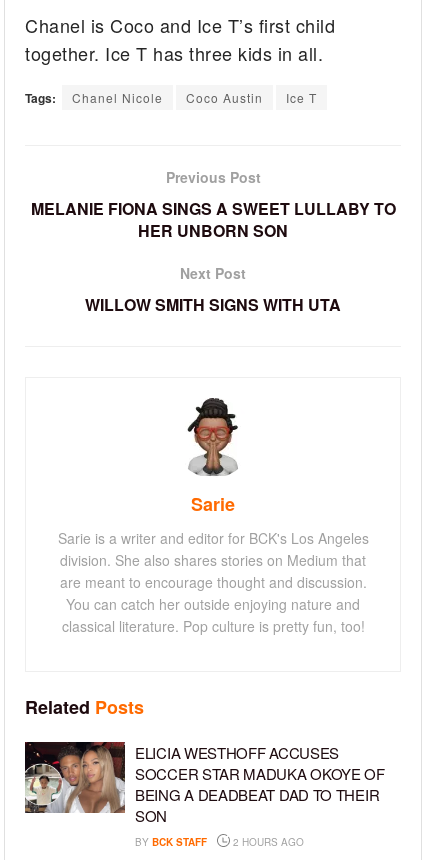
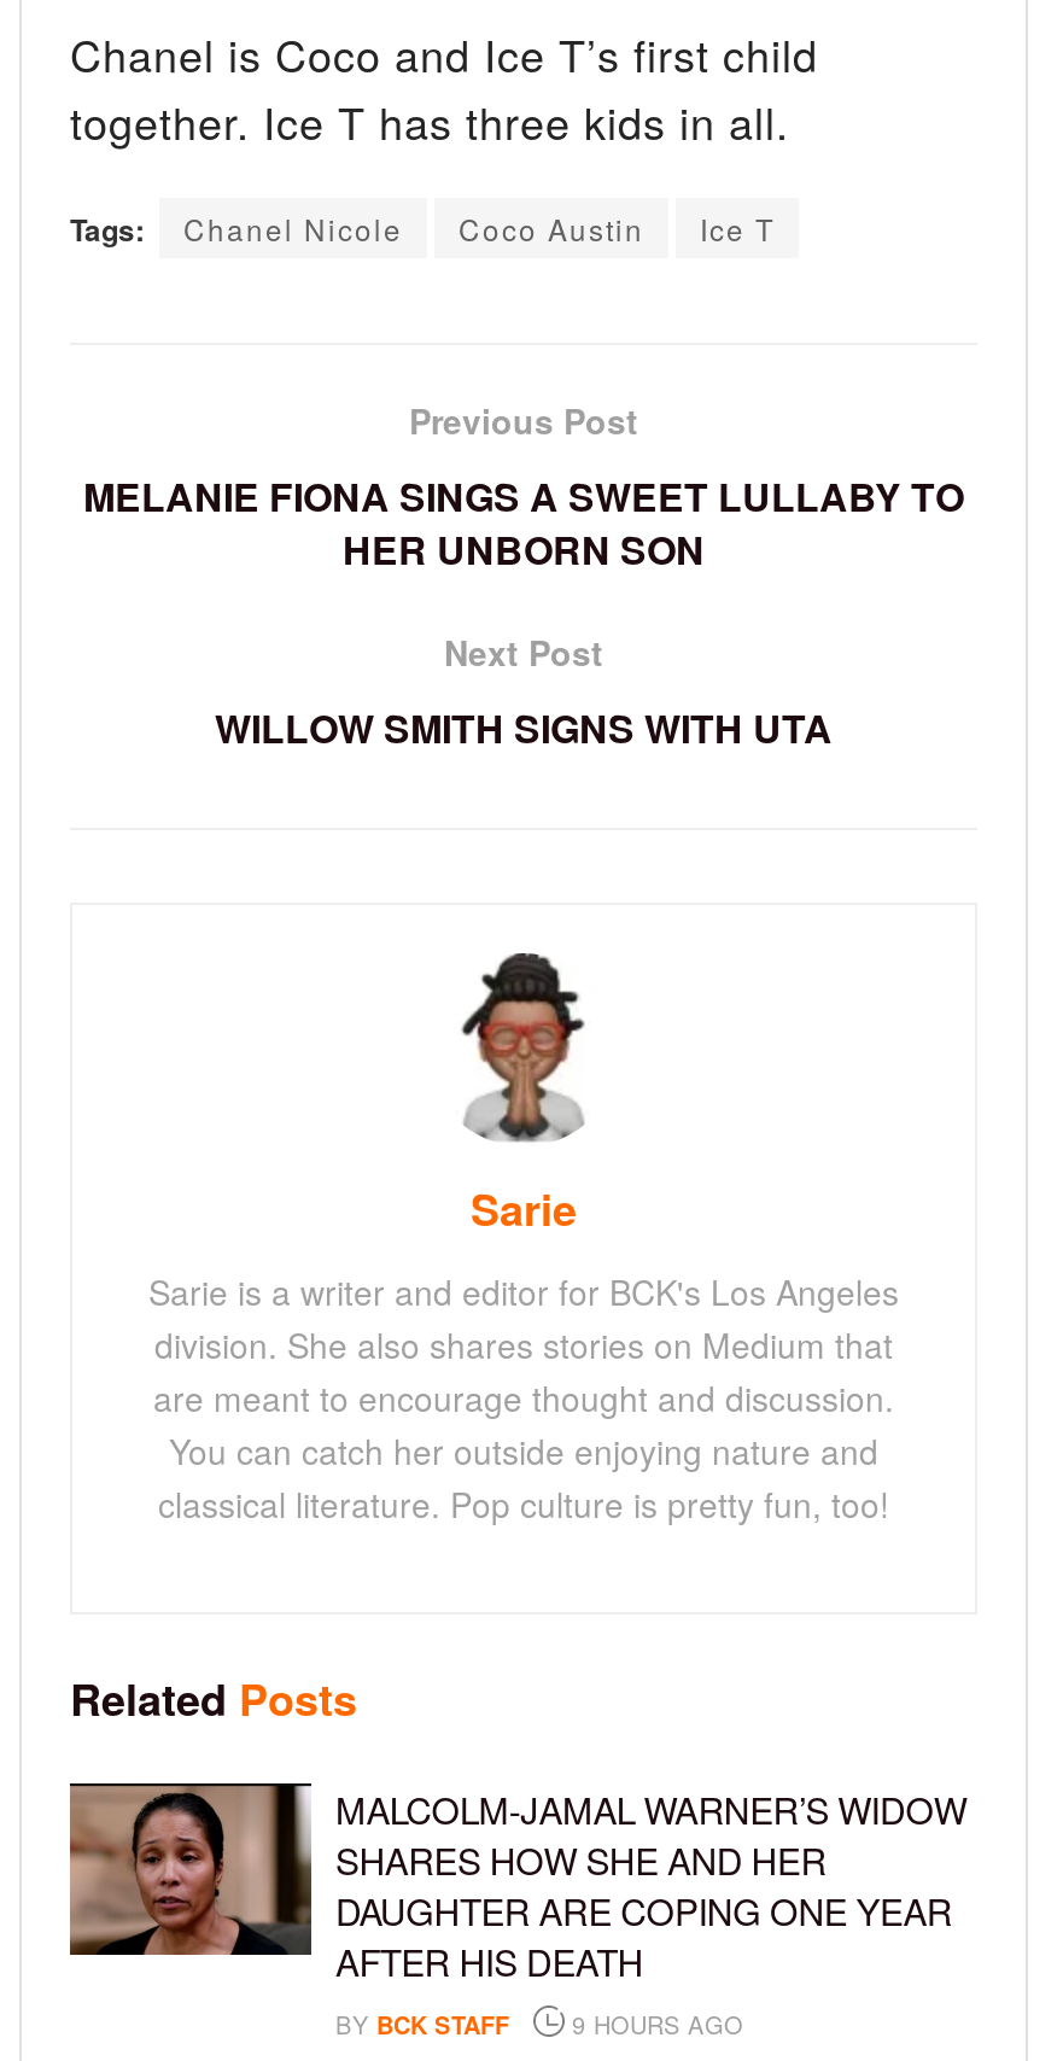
[24,741,385,826] [image] | ELICIA WESTHOFF ACCUSES | SOCCER STAR MADUKA OKOYE OF | BEING A DEADBEAT DAD TO THEIR | SON -> [68,1781,967,1985] [image] | MALCOLM-JAMAL WARNER’S WIDOW | SHARES HOW SHE AND HER | DAUGHTER ARE COPING ONE YEAR | AFTER HIS DEATH
[135,835,304,849] BY BCK STAFF 2 HOURS AGO -> [335,2007,743,2041] BY BCK STAFF 9 HOURS AGO

